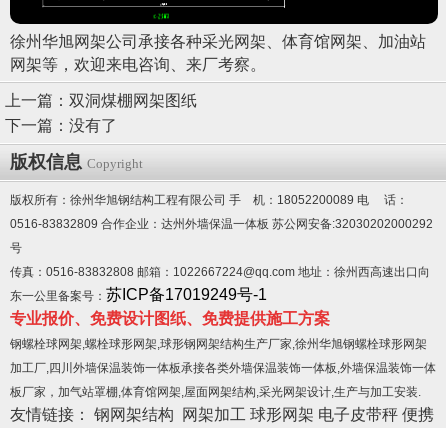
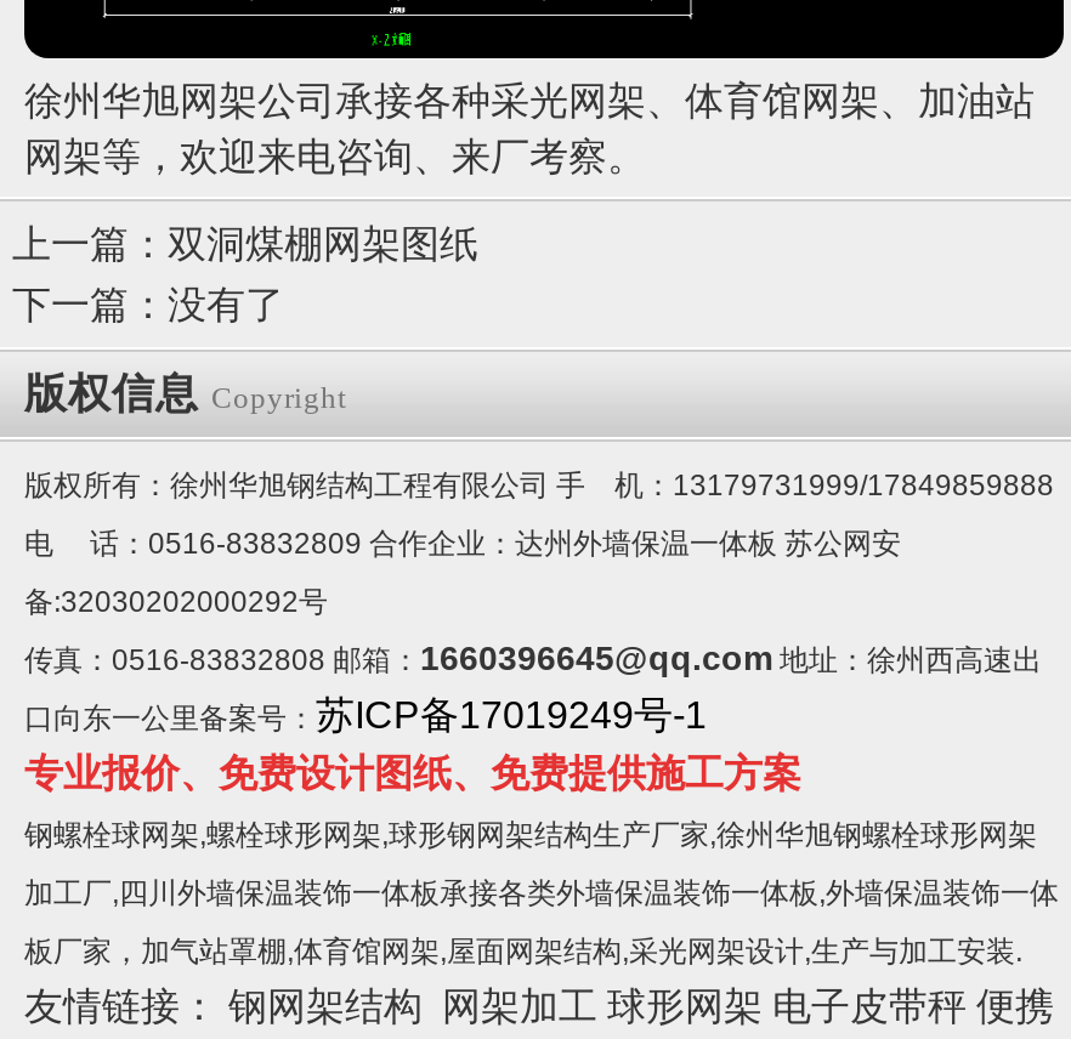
[10,193,408,207] 版权所有：徐州华旭钢结构工程有限公司 手 机：18052200089 电 话： -> [24,470,1054,504] 版权所有：徐州华旭钢结构工程有限公司 手 机：13179731999/17849859888
[10,217,433,231] 0516-83832809 合作企业：达州外墙保温一体板苏公网安备:32030202000292 -> [24,528,901,562] 电 话：0516-83832809 合作企业：达州外墙保温一体板苏公网安
[10,241,28,255] 号 -> [24,586,342,620] 备:32030202000292号
[10,265,430,303] 传真：0516-83832808 邮箱：1022667224@qq.com 地址：徐州西高速出口向 | 东一公里备案号：苏ICP备17019249号-1 -> [24,640,1042,737] 传真：0516-83832808 邮箱：1660396645@qq.com地址：徐州西高速出 | 口向东一公里备案号：苏ICP备17019249号-1

